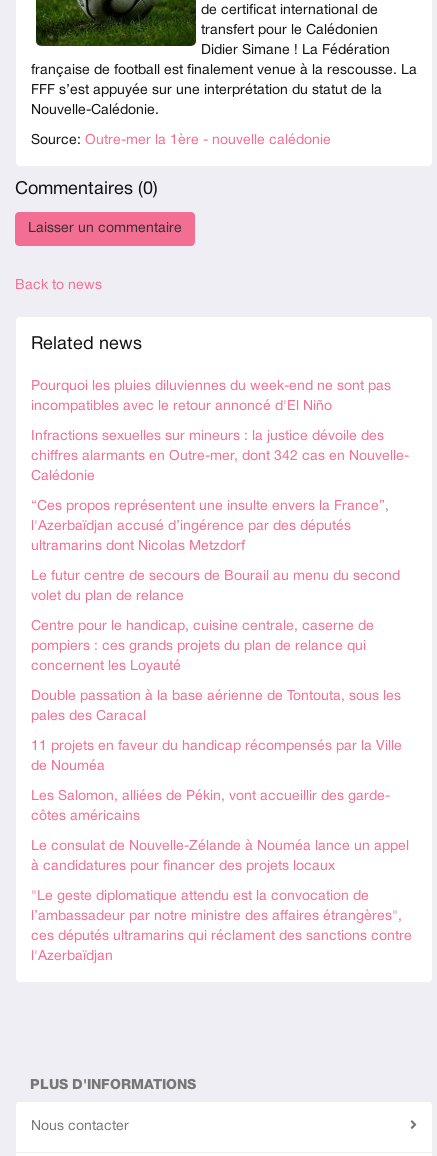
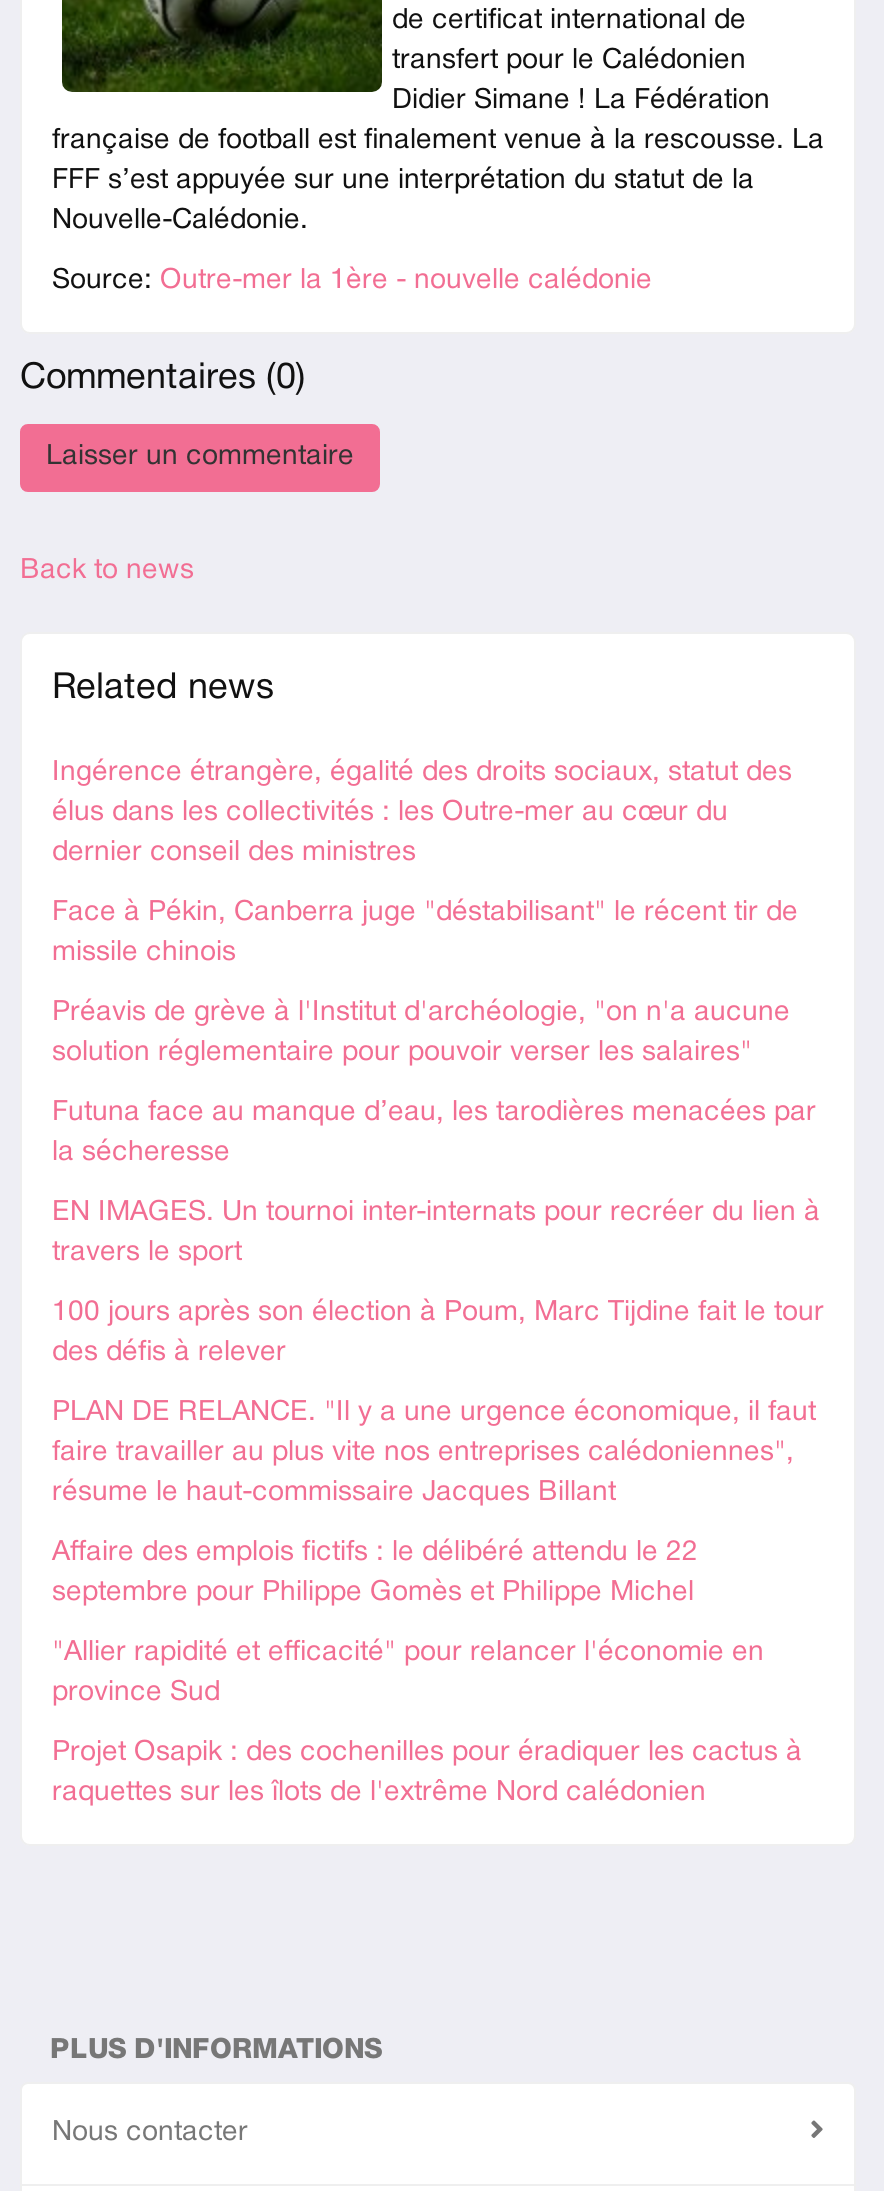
[31,380,412,963] Pourquoi les pluies diluviennes du week-end ne sont pas | incompatibles avec le retour annoncé d'El Niño | Infractions sexuelles sur mineurs : la justice dévoile des | chiffres alarmants en Outre-mer, dont 342 cas en Nouvelle- | Calédonie | “Ces propos représentent une insulte envers la France”, | l'Azerbaïdjan accusé d’ingérence par des députés | ultramarins dont Nicolas Metzdorf | Le futur centre de secours de Bourail au menu du second | volet du plan de relance | Centre pour le handicap, cuisine centrale, caserne de | pompiers : ces grands projets du plan de relance qui | concernent les Loyauté | Double passation à la base aérienne de Tontouta, sous les | pales des Caracal | 11 projets en faveur du handicap récompensés par la Ville | de Nouméa | Les Salomon, alliées de Pékin, vont accueillir des garde- | côtes américains | Le consulat de Nouvelle-Zélande à Nouméa lance un appel | à candidatures pour financer des projets locaux | "Le geste diplomatique attendu est la convocation de | l’ambassadeur par notre ministre des affaires étrangères", | ces députés ultramarins qui réclament des sanctions contre | l'Azerbaïdjan -> [52,760,824,1806] Ingérence étrangère, égalité des droits sociaux, statut des | élus dans les collectivités : les Outre-mer au cœur du | dernier conseil des ministres | Face à Pékin, Canberra juge "déstabilisant" le récent tir de | missile chinois | Préavis de grève à l'Institut d'archéologie, "on n'a aucune | solution réglementaire pour pouvoir verser les salaires" | Futuna face au manque d’eau, les tarodières menacées par | la sécheresse | EN IMAGES. Un tournoi inter-internats pour recréer du lien à | travers le sport | 100 jours après son élection à Poum, Marc Tijdine fait le tour | des défis à relever | PLAN DE RELANCE. "Il y a une urgence économique, il faut | faire travailler au plus vite nos entreprises calédoniennes", | résume le haut-commissaire Jacques Billant | Affaire des emplois fictifs : le délibéré attendu le 22 | septembre pour Philippe Gomès et Philippe Michel | "Allier rapidité et efficacité" pour relancer l'économie en | province Sud | Projet Osapik : des cochenilles pour éradiquer les cactus à | raquettes sur les îlots de l'extrême Nord calédonien

